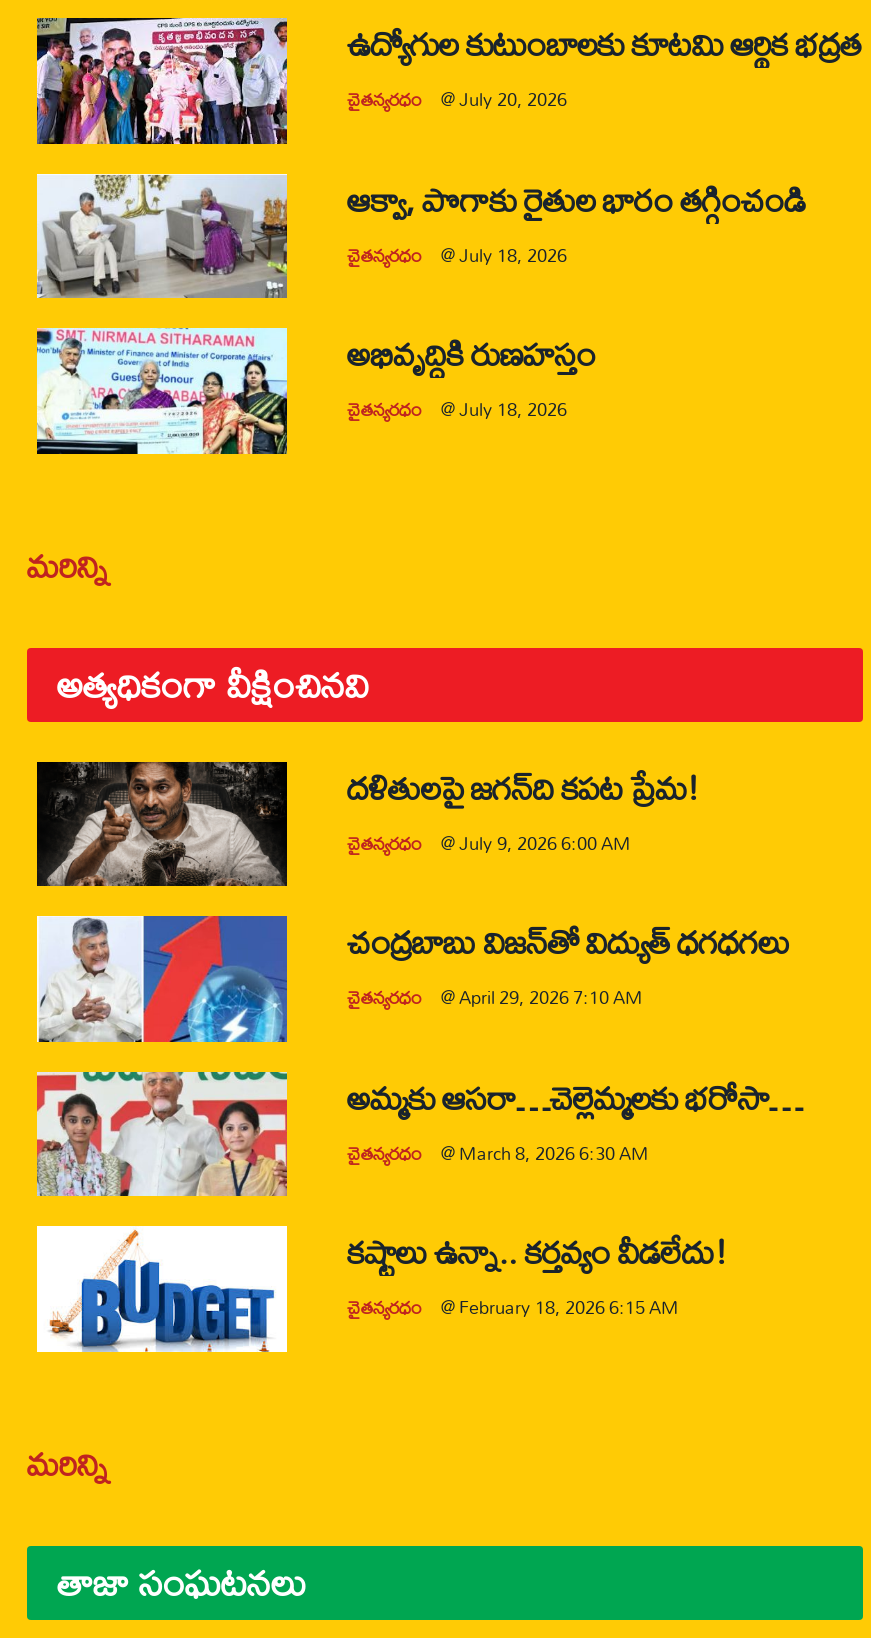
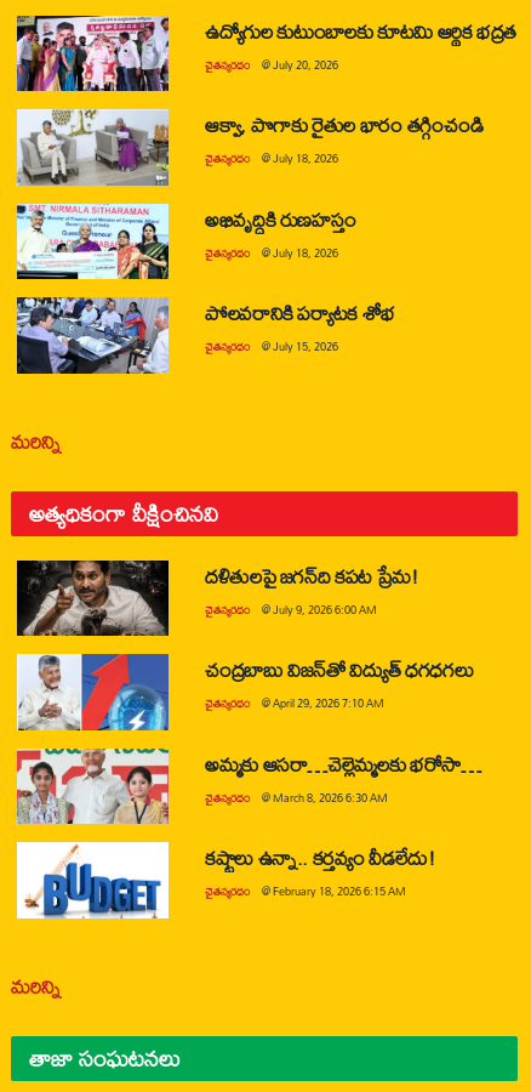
none -> [16,292,395,375] [image] | పోలవరానికి పర్యాటక శోభ | చైతన్యరధం @July 15, 2026

